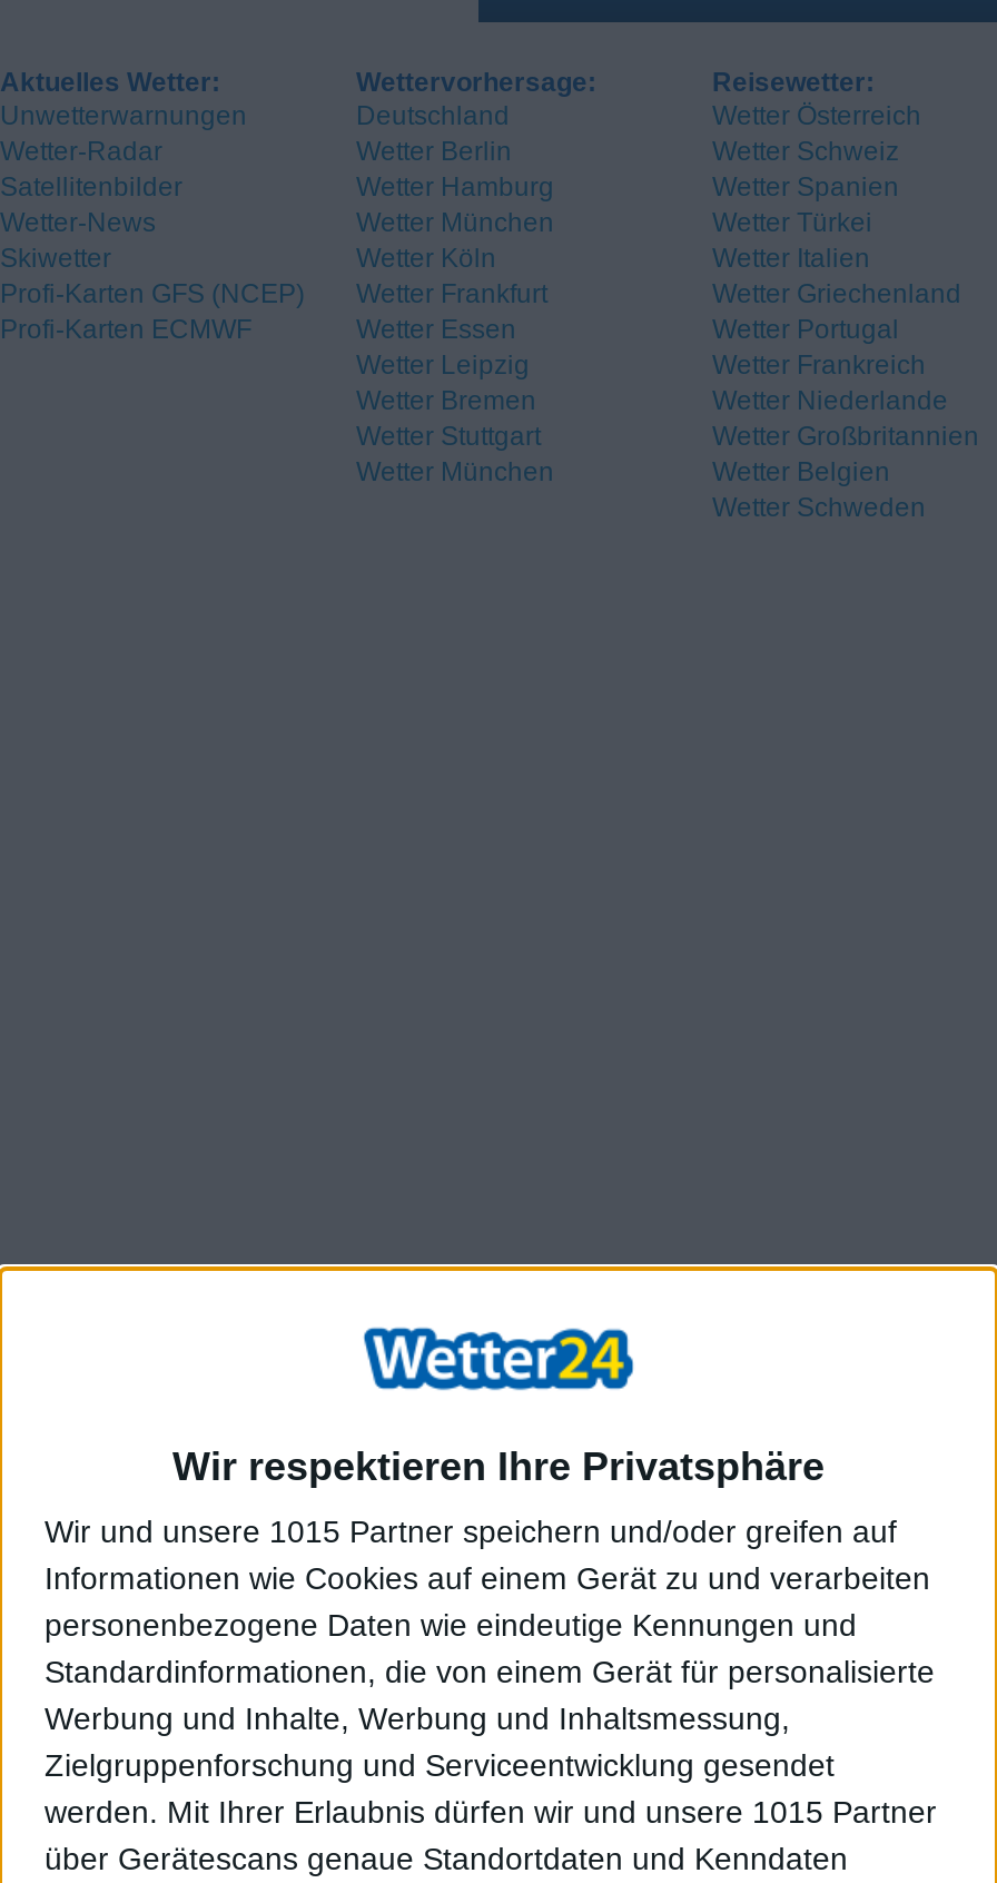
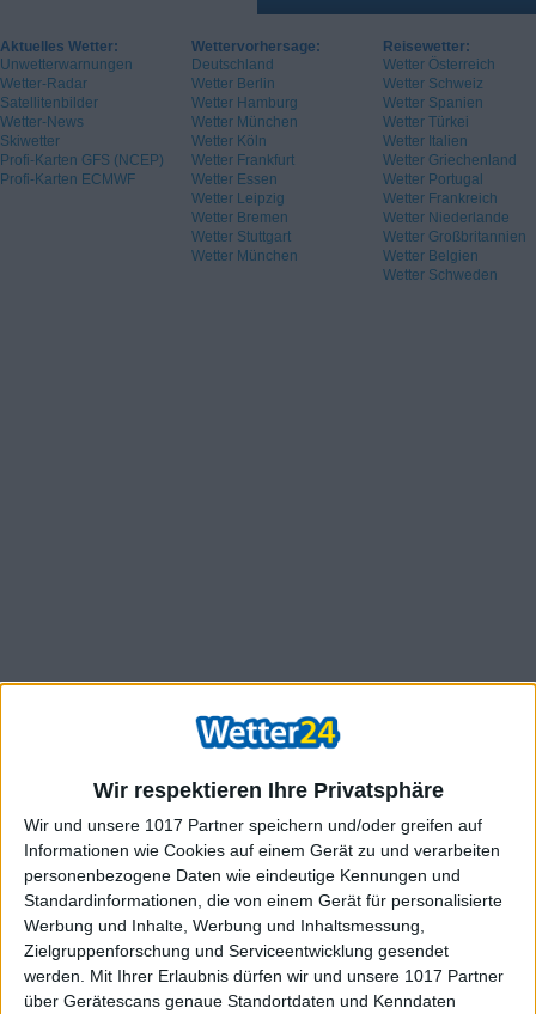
[45,1513,897,1548] Wir und unsere 1015 Partner speichern und/oder greifen auf -> [24,815,482,834] Wir und unsere 1017 Partner speichern und/oder greifen auf
[45,1793,937,1829] werden. Mit Ihrer Erlaubnis dürfen wir und unsere 1015 Partner -> [24,966,504,985] werden. Mit Ihrer Erlaubnis dürfen wir und unsere 1017 Partner

